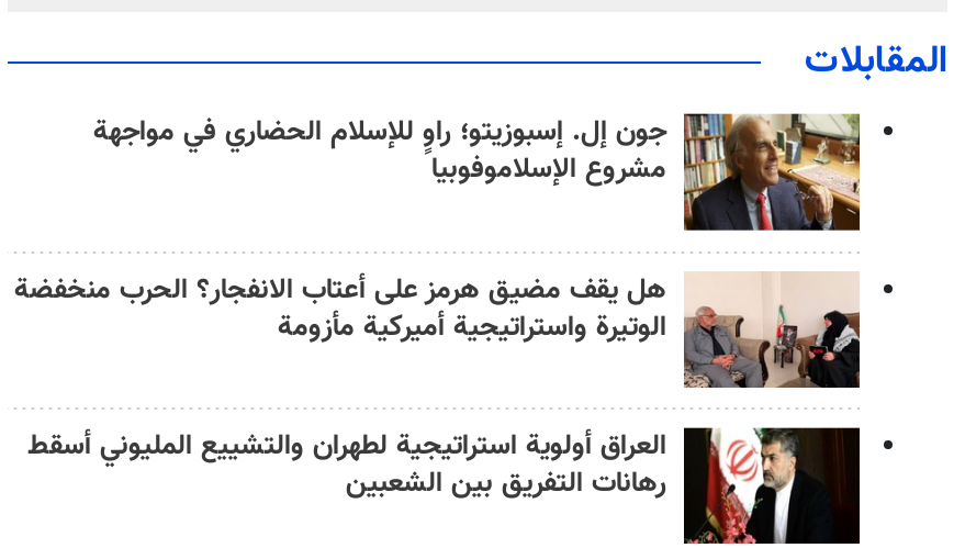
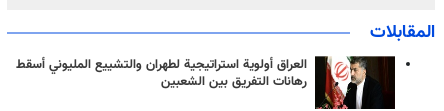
[14,111,862,349] [image] | جون إل. إسبوزيتو؛ راوٍ للإسلام الحضاري في مواجهة | مشروع الإسلاموفوبيا | هل يقف مضيق هرمز على أعتاب الانفجار؟ الحرب منخفضة | الوتيرة واستراتيجية أميركية مأزومة -> none
[682,273,862,390] [image] -> none

